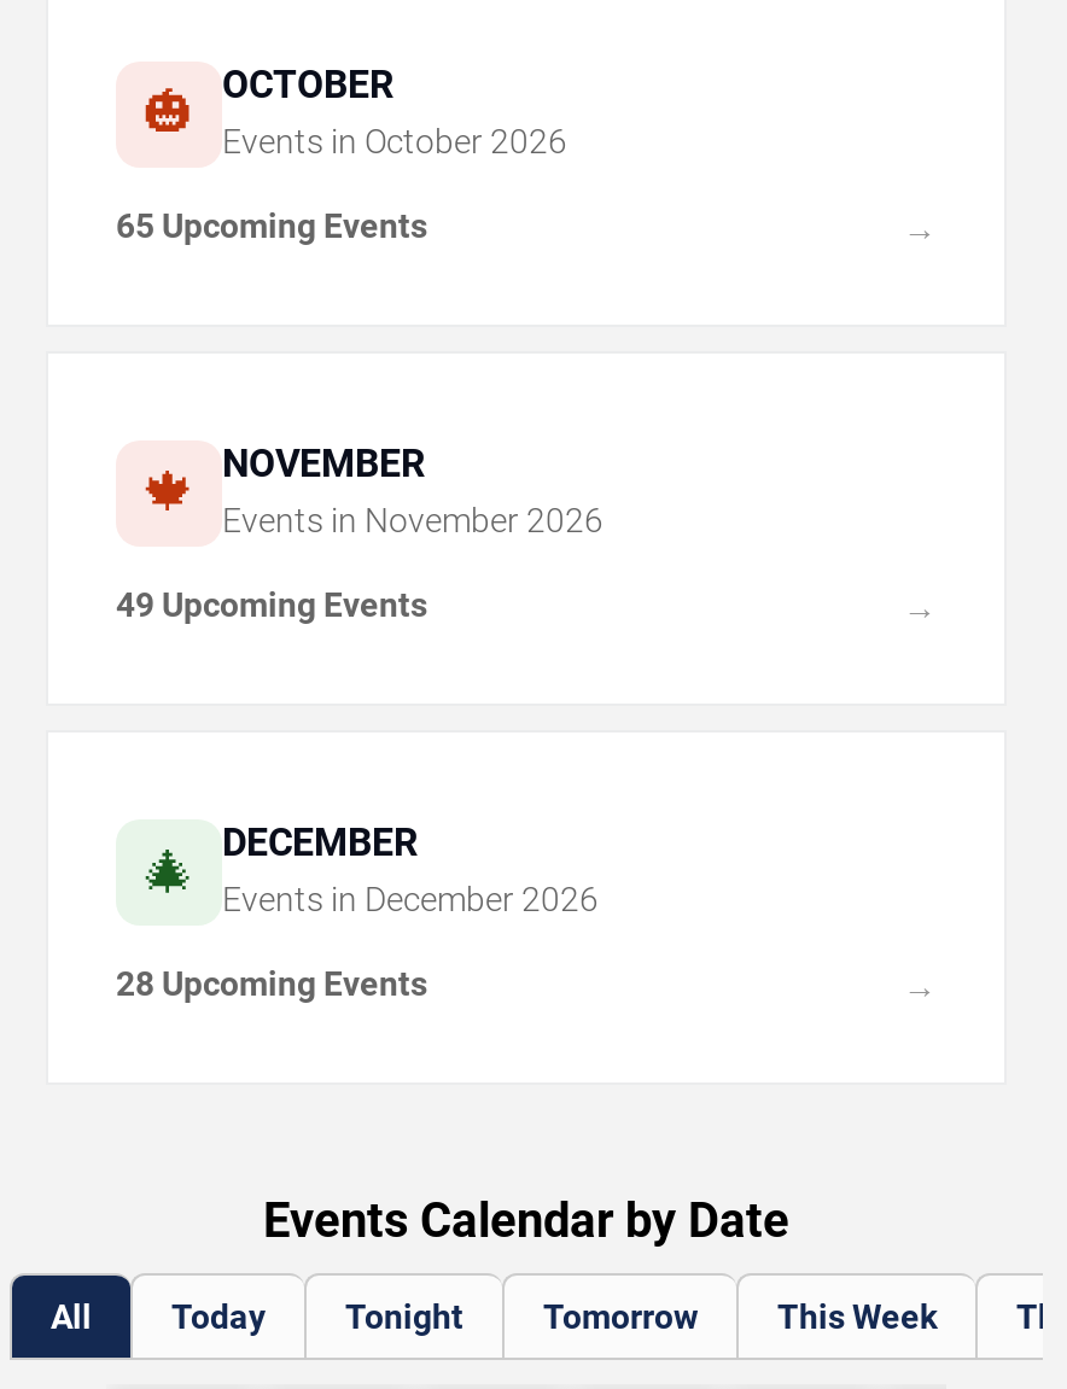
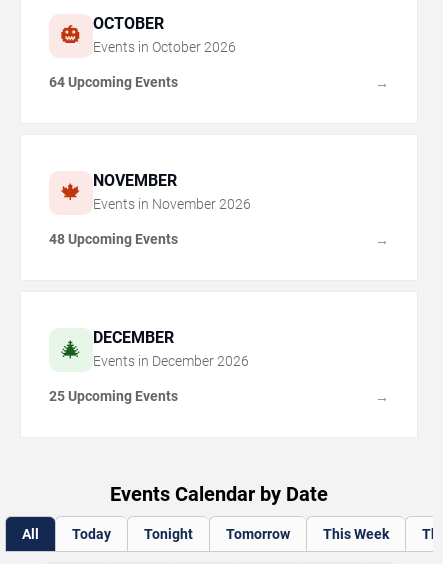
[116,208,427,246] 65 Upcoming Events -> [49,74,178,90] 64 Upcoming Events
[116,586,427,625] 49 Upcoming Events -> [49,231,178,247] 48 Upcoming Events
[116,965,427,1004] 28 Upcoming Events -> [49,388,178,404] 25 Upcoming Events

